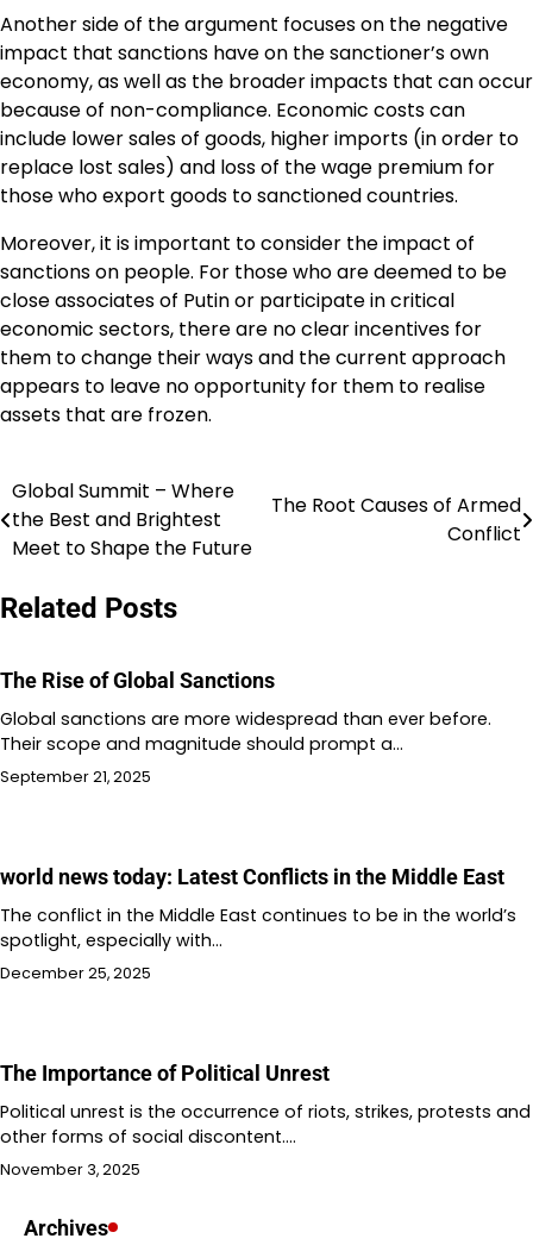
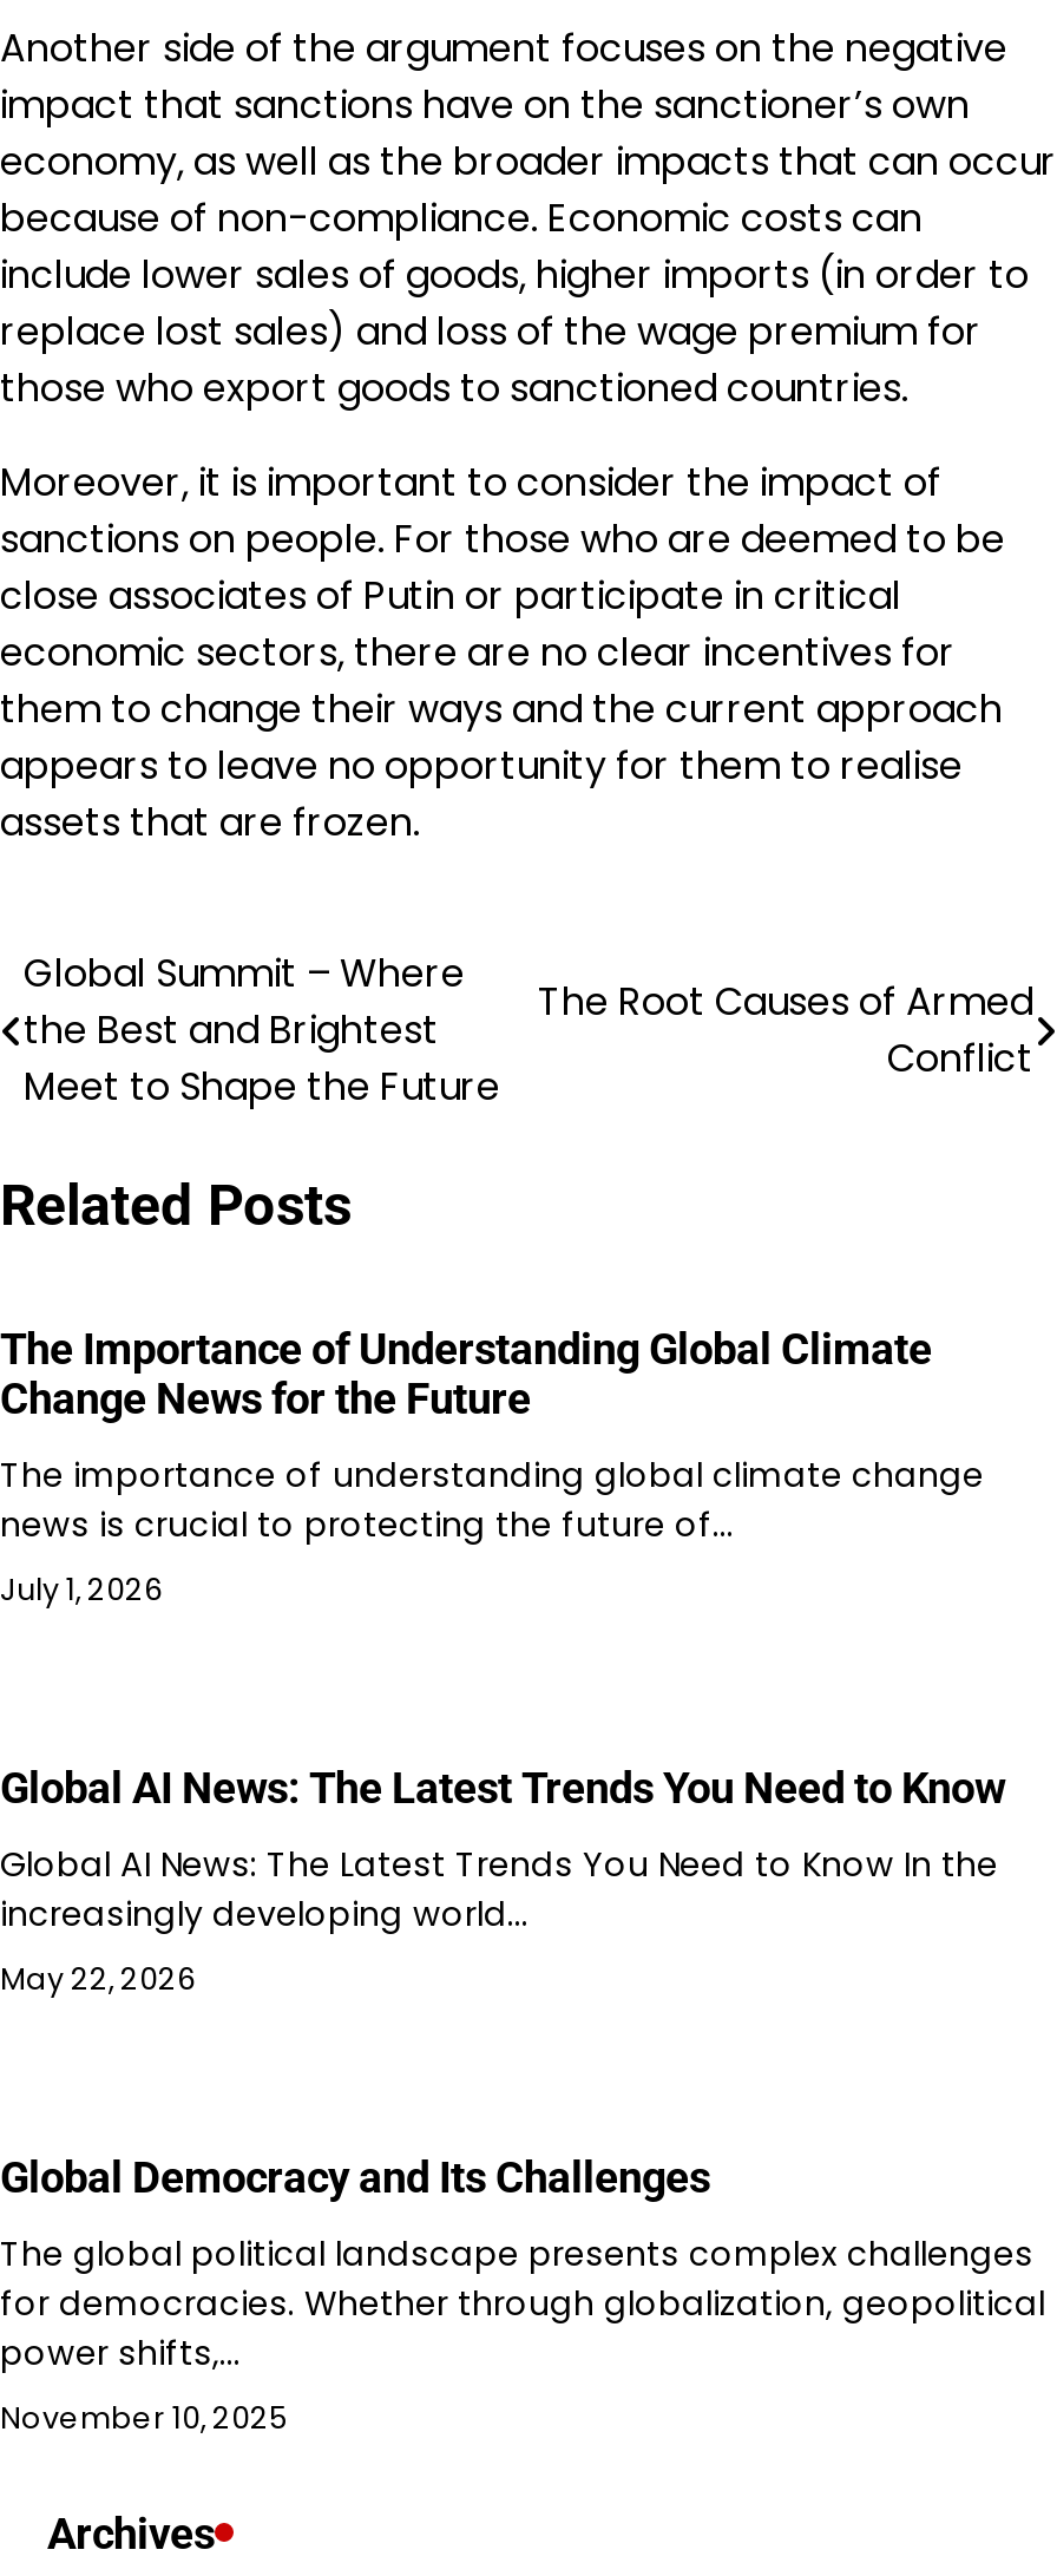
[0,668,275,693] The Rise of Global Sanctions -> [0,1324,932,1423] The Importance of Understanding Global Climate | Change News for the Future
[0,707,491,787] Global sanctions are more widespread than ever before. | Their scope and magnitude should prompt a… | September 21, 2025 -> [0,1451,984,1609] The importance of understanding global climate change | news is crucial to protecting the future of… | July 1, 2026
[0,864,504,889] world news today: Latest Conflicts in the Middle East -> [0,1762,1005,1812] Global AI News: The Latest Trends You Need to Know
[0,903,516,983] The conflict in the Middle East continues to be in the world’s | spotlight, especially with… | December 25, 2025 -> [0,1840,998,1998] Global AI News: The Latest Trends You Need to Know In the | increasingly developing world… | May 22, 2026
[0,1060,330,1085] The Importance of Political Unrest -> [0,2152,710,2201] Global Democracy and Its Challenges
[0,1100,531,1179] Political unrest is the occurrence of riots, strikes, protests and | other forms of social discontent.… | November 3, 2025 -> [0,2230,1045,2437] The global political landscape presents complex challenges | for democracies. Whether through globalization, geopolitical | power shifts,… | November 10, 2025

